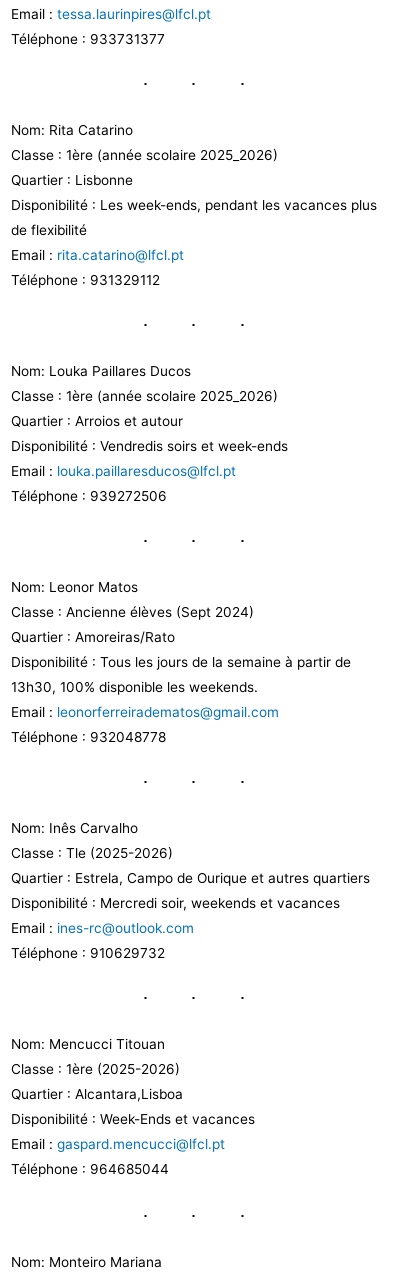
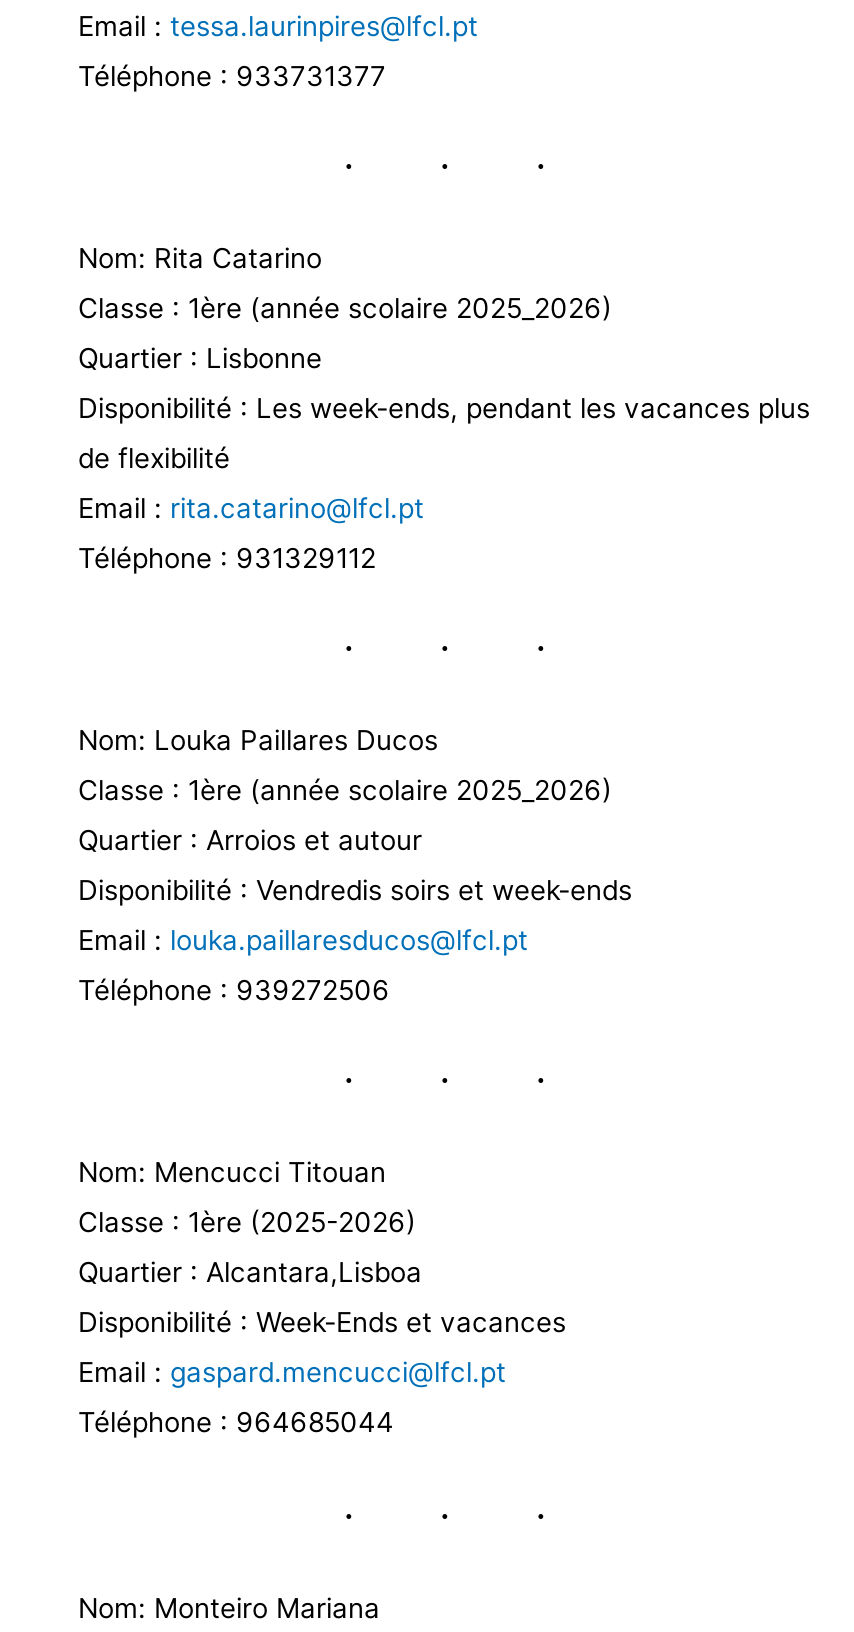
[10,579,350,745] Nom: Leonor Matos | Classe : Ancienne élèves (Sept 2024) | Quartier : Amoreiras/Rato | Disponibilité : Tous les jours de la semaine à partir de | 13h30, 100% disponible les weekends. | Email : leonorferreiradematos@gmail.com | Téléphone : 932048778 -> none
[10,820,369,961] Nom: Inês Carvalho | Classe : Tle (2025-2026) | Quartier : Estrela, Campo de Ourique et autres quartiers | Disponibilité : Mercredi soir, weekends et vacances | Email : ines-rc@outlook.com | Téléphone : 910629732 -> none

